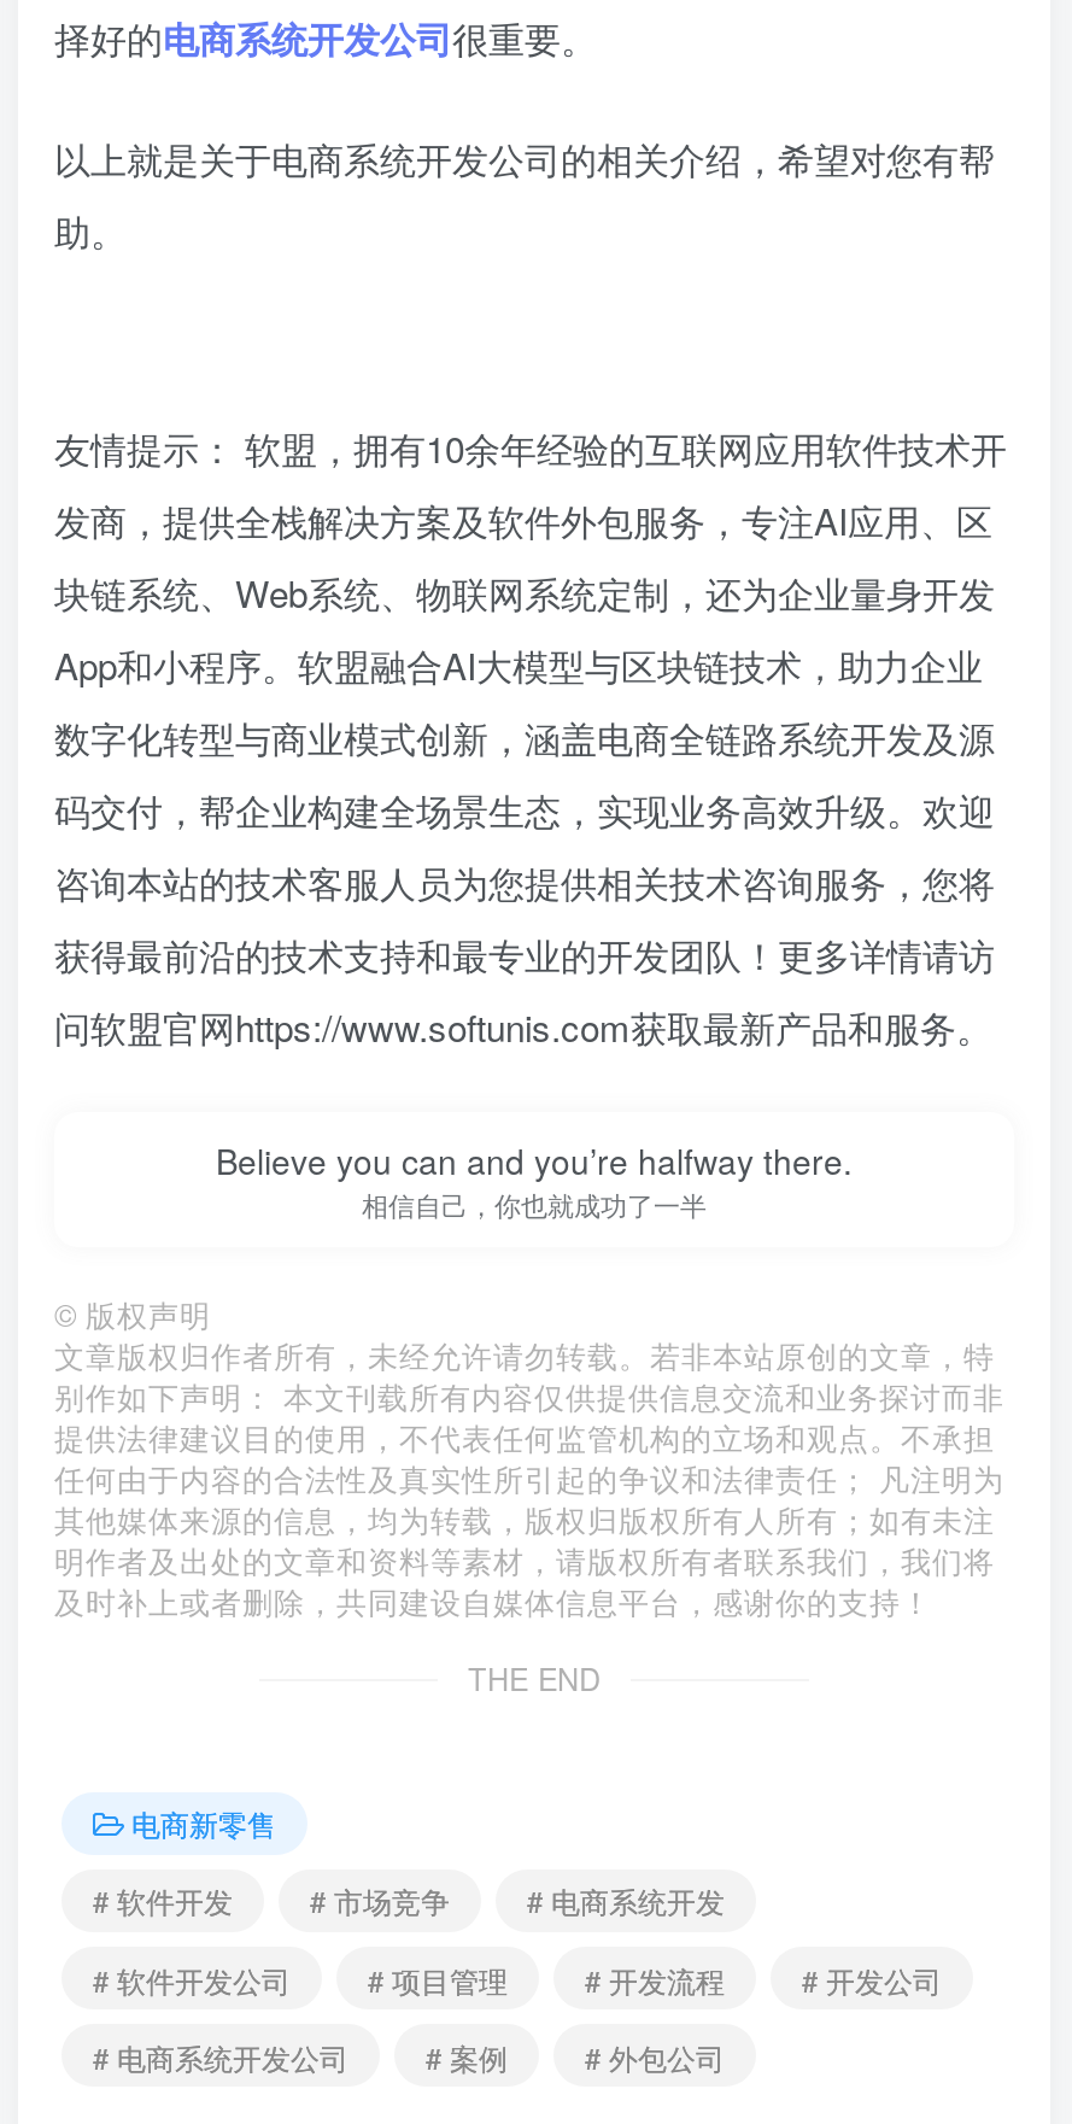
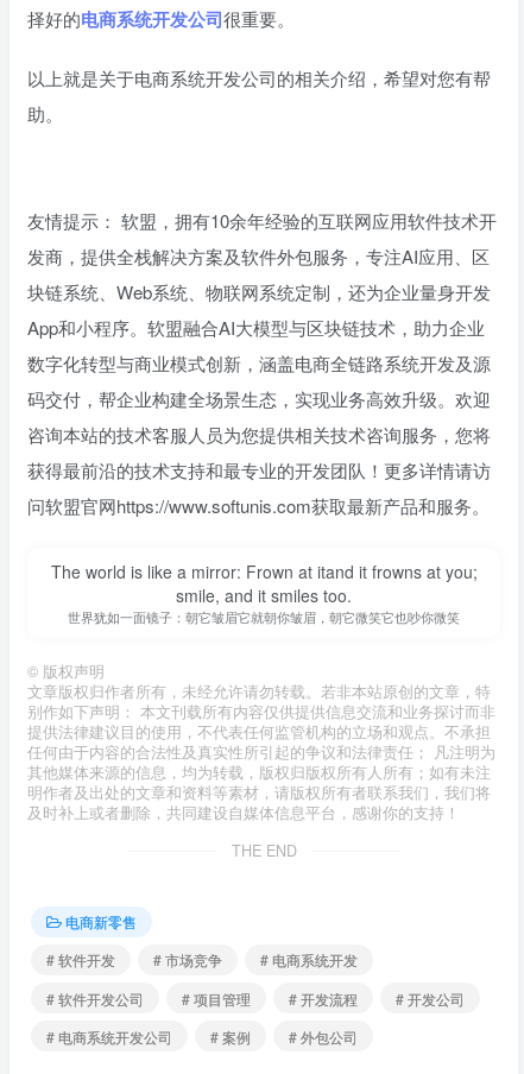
[216,1135,853,1222] Believe you can and you’re halfway there. | 相信自己，你也就成功了一半 -> [50,559,477,626] The world is like a mirror: Frown at itand it frowns at you; | smile, and it smiles too. | 世界犹如一面镜子：朝它皱眉它就朝你皱眉，朝它微笑它也吵你微笑

